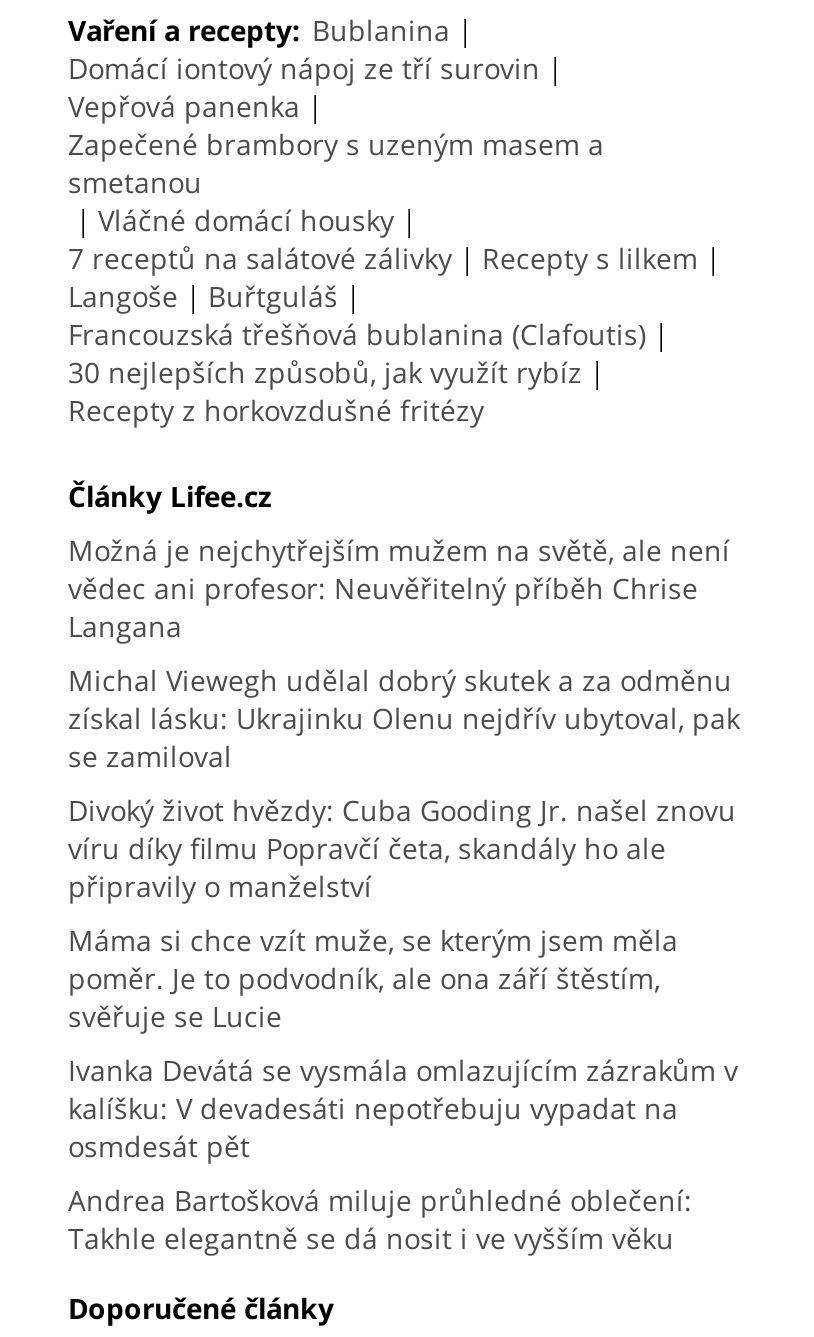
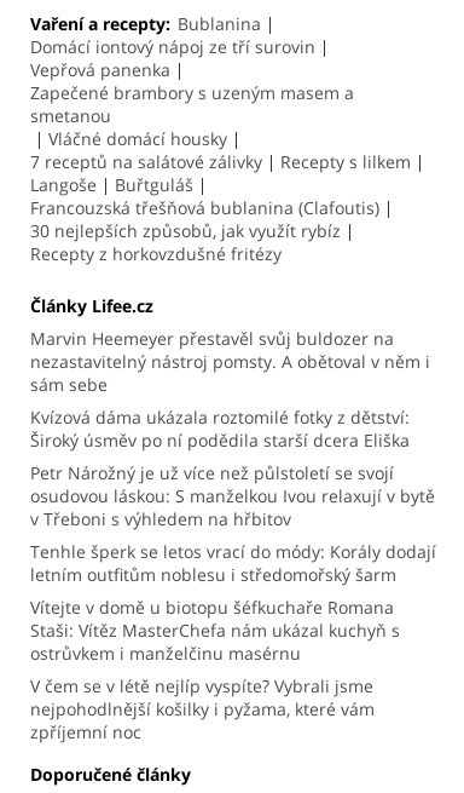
[68,532,740,1258] Možná je nejchytřejším mužem na světě, ale není | vědec ani profesor: Neuvěřitelný příběh Chrise | Langana | Michal Viewegh udělal dobrý skutek a za odměnu | získal lásku: Ukrajinku Olenu nejdřív ubytoval, pak | se zamiloval | Divoký život hvězdy: Cuba Gooding Jr. našel znovu | víru díky filmu Popravčí četa, skandály ho ale | připravily o manželství | Máma si chce vzít muže, se kterým jsem měla | poměr. Je to podvodník, ale ona září štěstím, | svěřuje se Lucie | Ivanka Devátá se vysmála omlazujícím zázrakům v | kalíšku: V devadesáti nepotřebuju vypadat na | osmdesát pět | Andrea Bartošková miluje průhledné oblečení: | Takhle elegantně se dá nosit i ve vyšším věku -> [30,327,436,744] Marvin Heemeyer přestavěl svůj buldozer na | nezastavitelný nástroj pomsty. A obětoval v něm i | sám sebe | Kvízová dáma ukázala roztomilé fotky z dětství: | Široký úsměv po ní podědila starší dcera Eliška | Petr Nárožný je už více než půlstoletí se svojí | osudovou láskou: S manželkou Ivou relaxují v bytě | v Třeboni s výhledem na hřbitov | Tenhle šperk se letos vrací do módy: Korály dodají | letním outfitům noblesu i středomořský šarm | Vítejte v domě u biotopu šéfkuchaře Romana | Staši: Vítěz MasterChefa nám ukázal kuchyň s | ostrůvkem i manželčinu masérnu | V čem se v létě nejlíp vyspíte? Vybrali jsme | nejpohodlnější košilky i pyžama, které vám | zpříjemní noc

